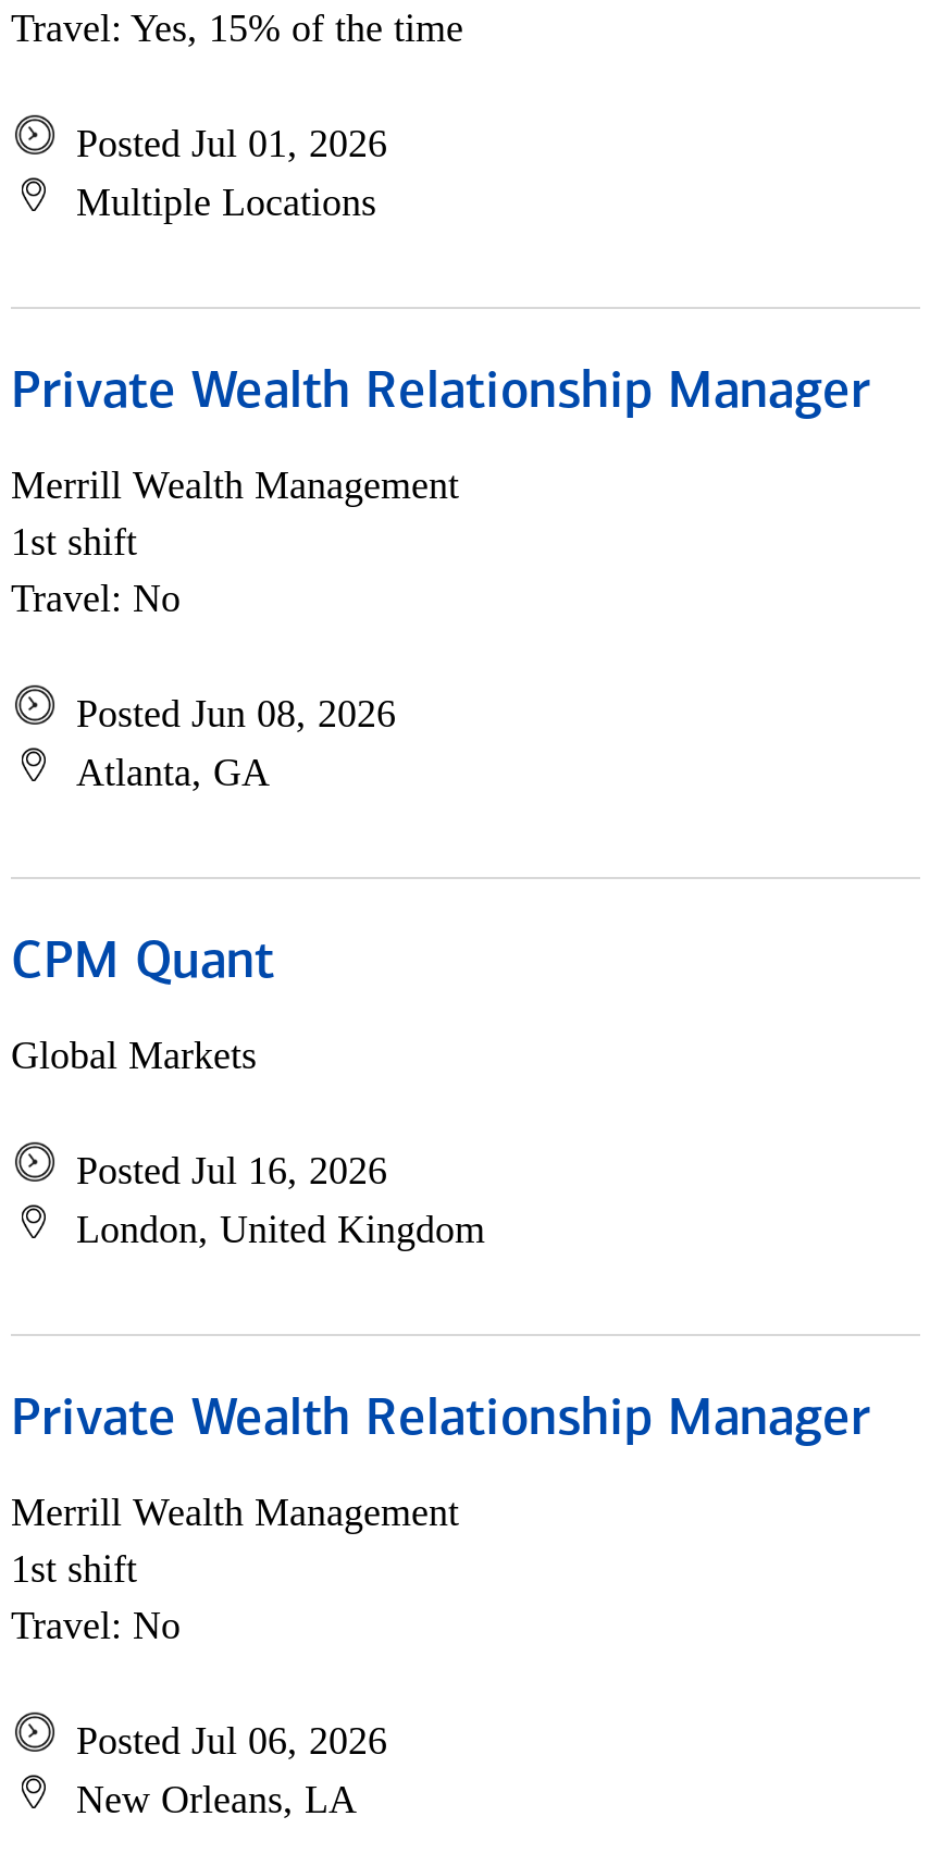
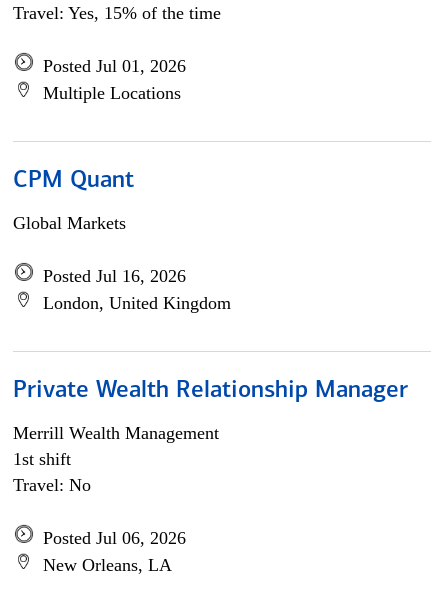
[11,368,870,794] Private Wealth Relationship Manager | Merrill Wealth Management | 1st shift | Travel: No | Posted Jun 08, 2026 | Atlanta, GA -> none

